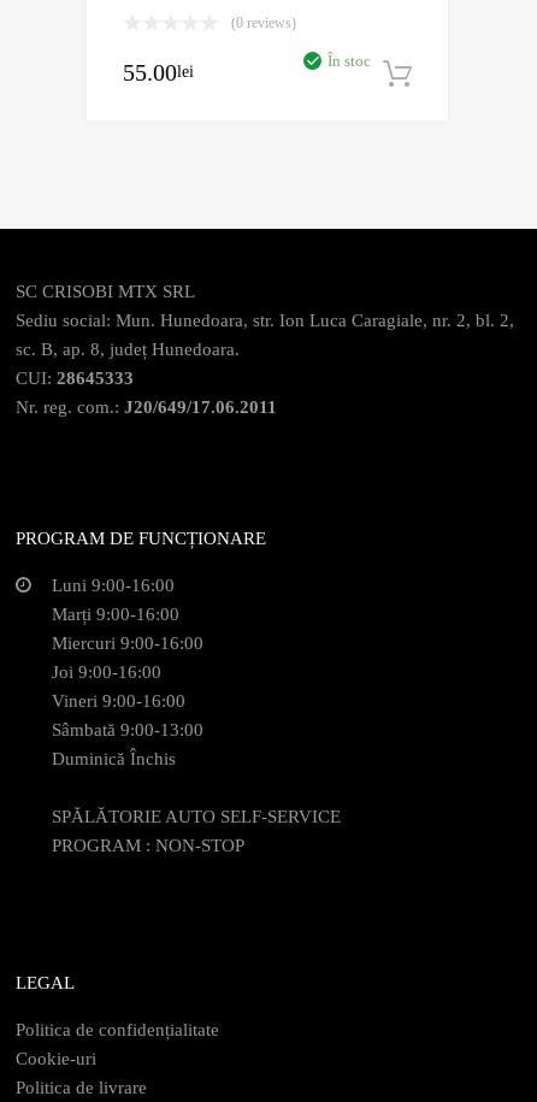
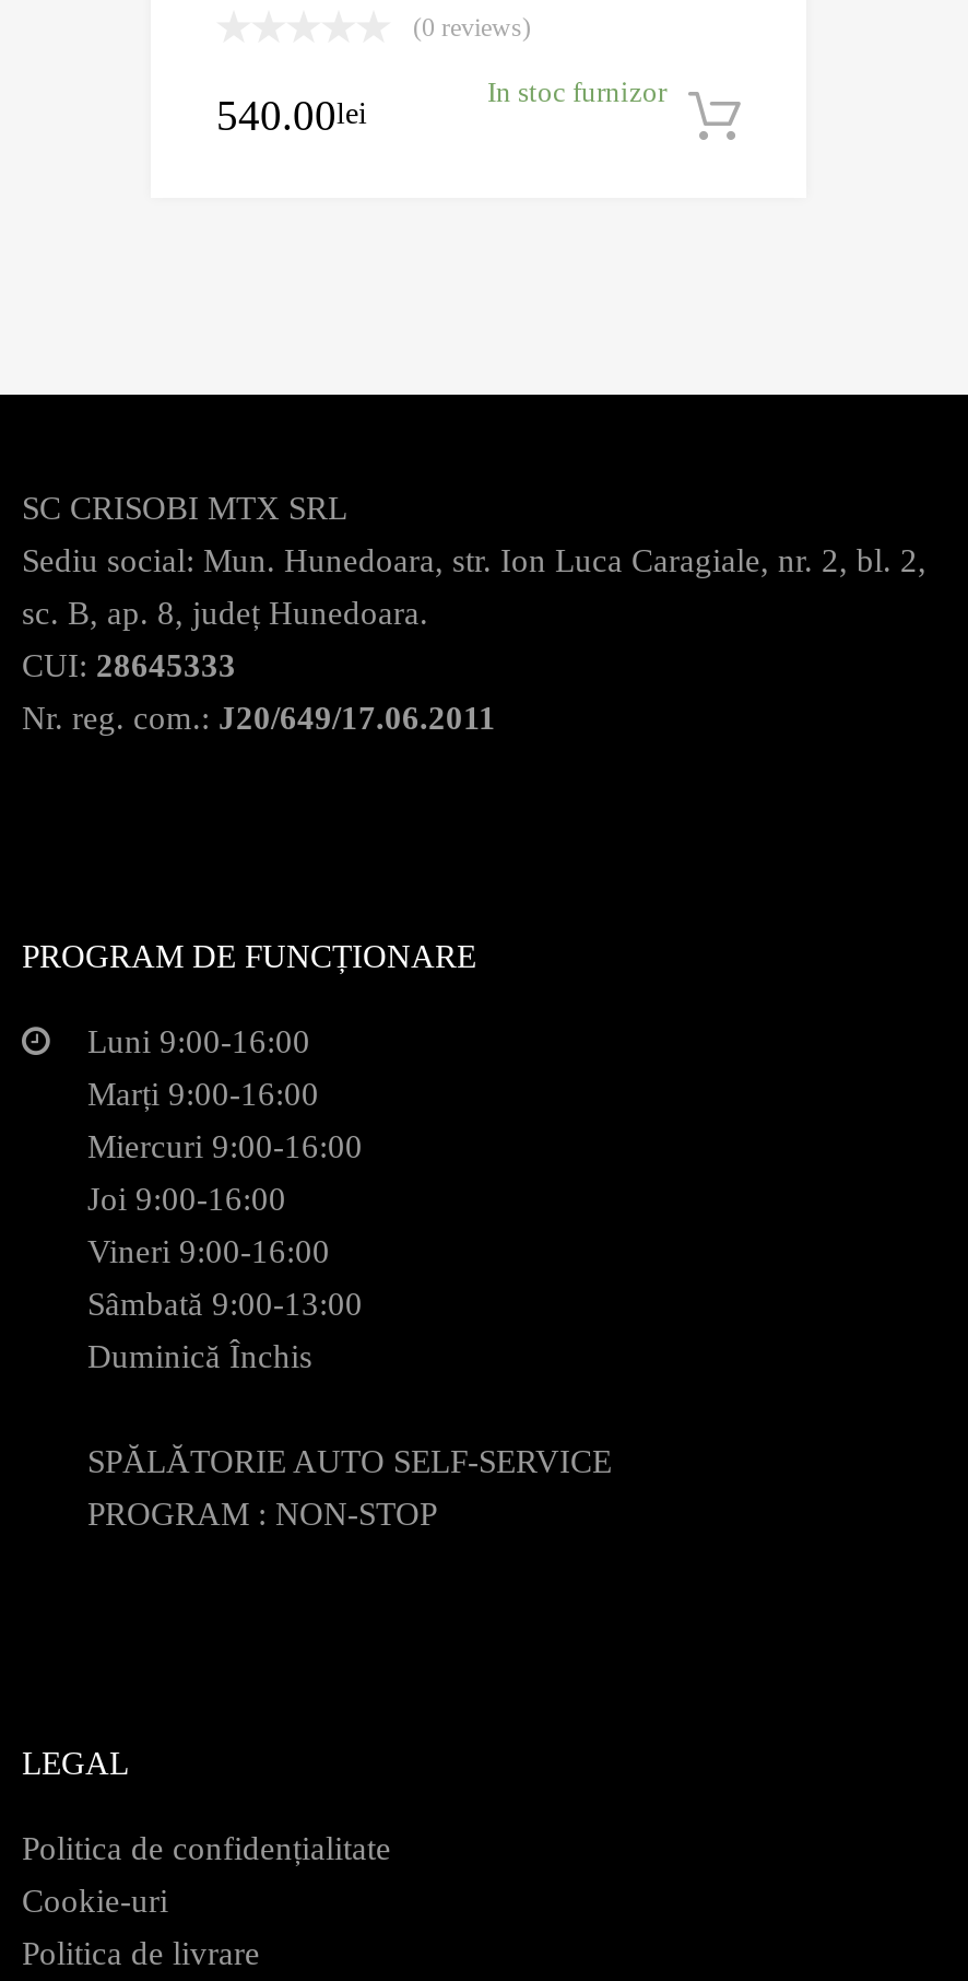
[123,53,371,86] 55.00lei | În stoc -> [216,77,666,138] 540.00lei | In stoc furnizor

